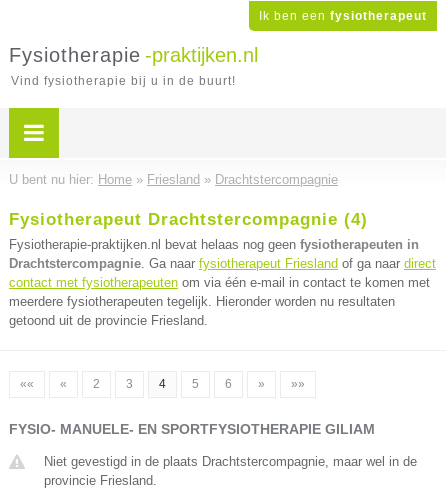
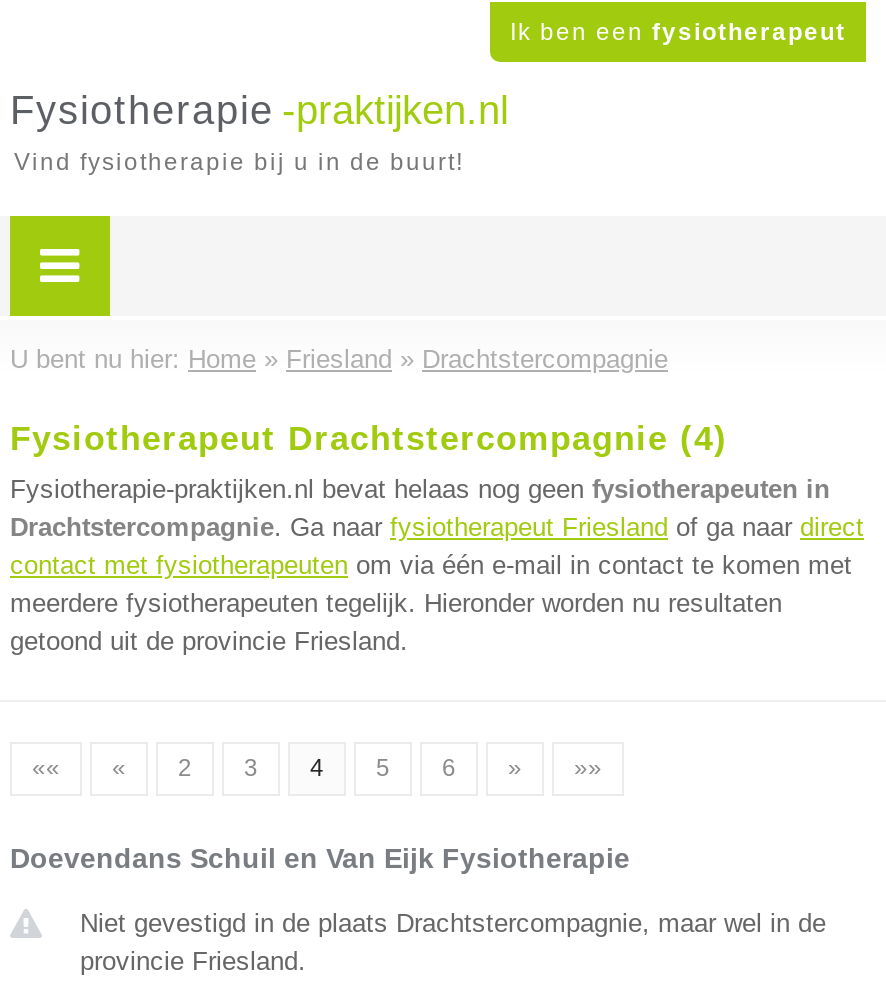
[9,421,375,437] FYSIO- MANUELE- EN SPORTFYSIOTHERAPIE GILIAM -> [10,842,630,874] Doevendans Schuil en Van Eijk Fysiotherapie

